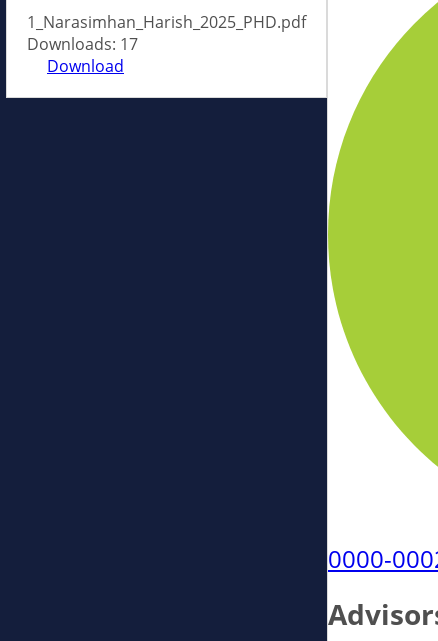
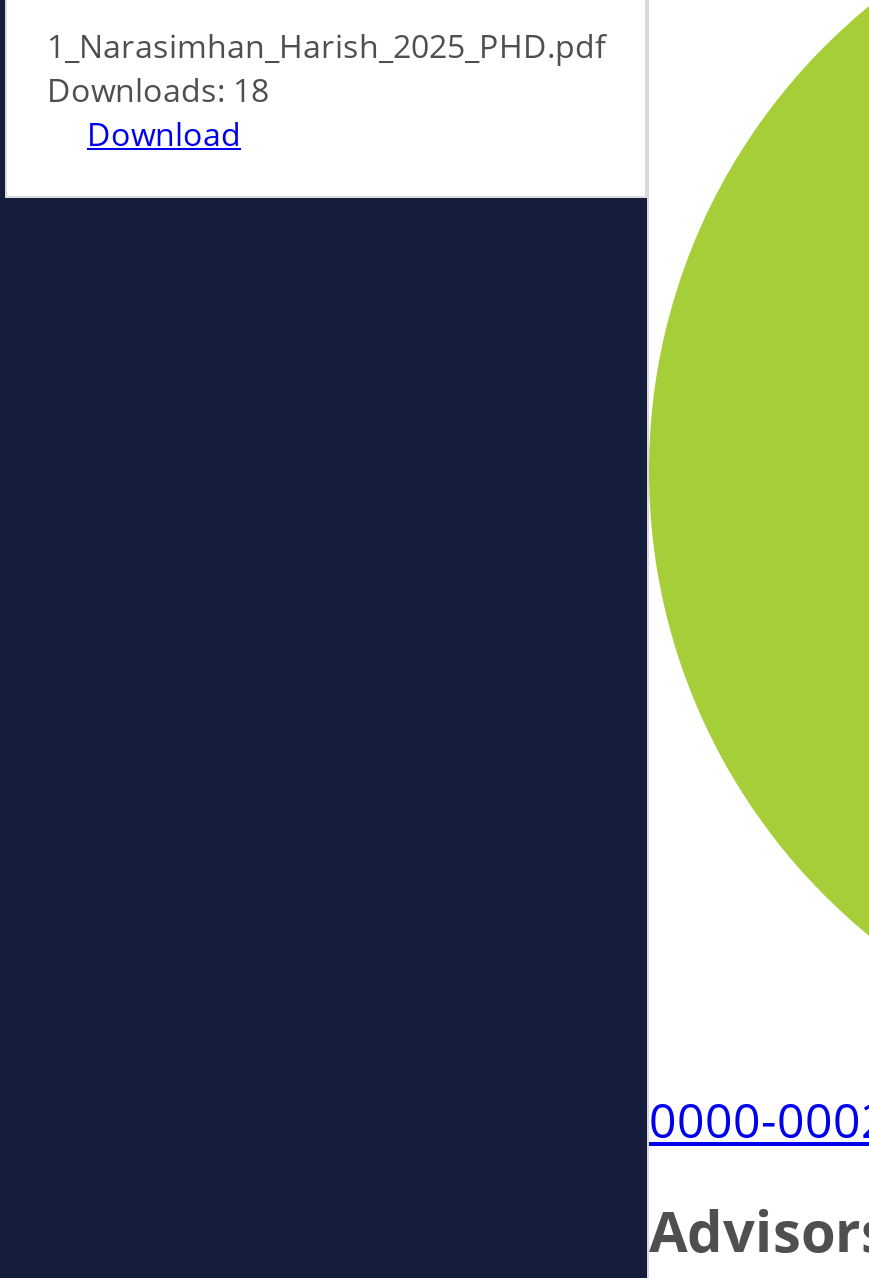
[27,33,138,55] Downloads: 17 -> [47,67,269,111] Downloads: 18

